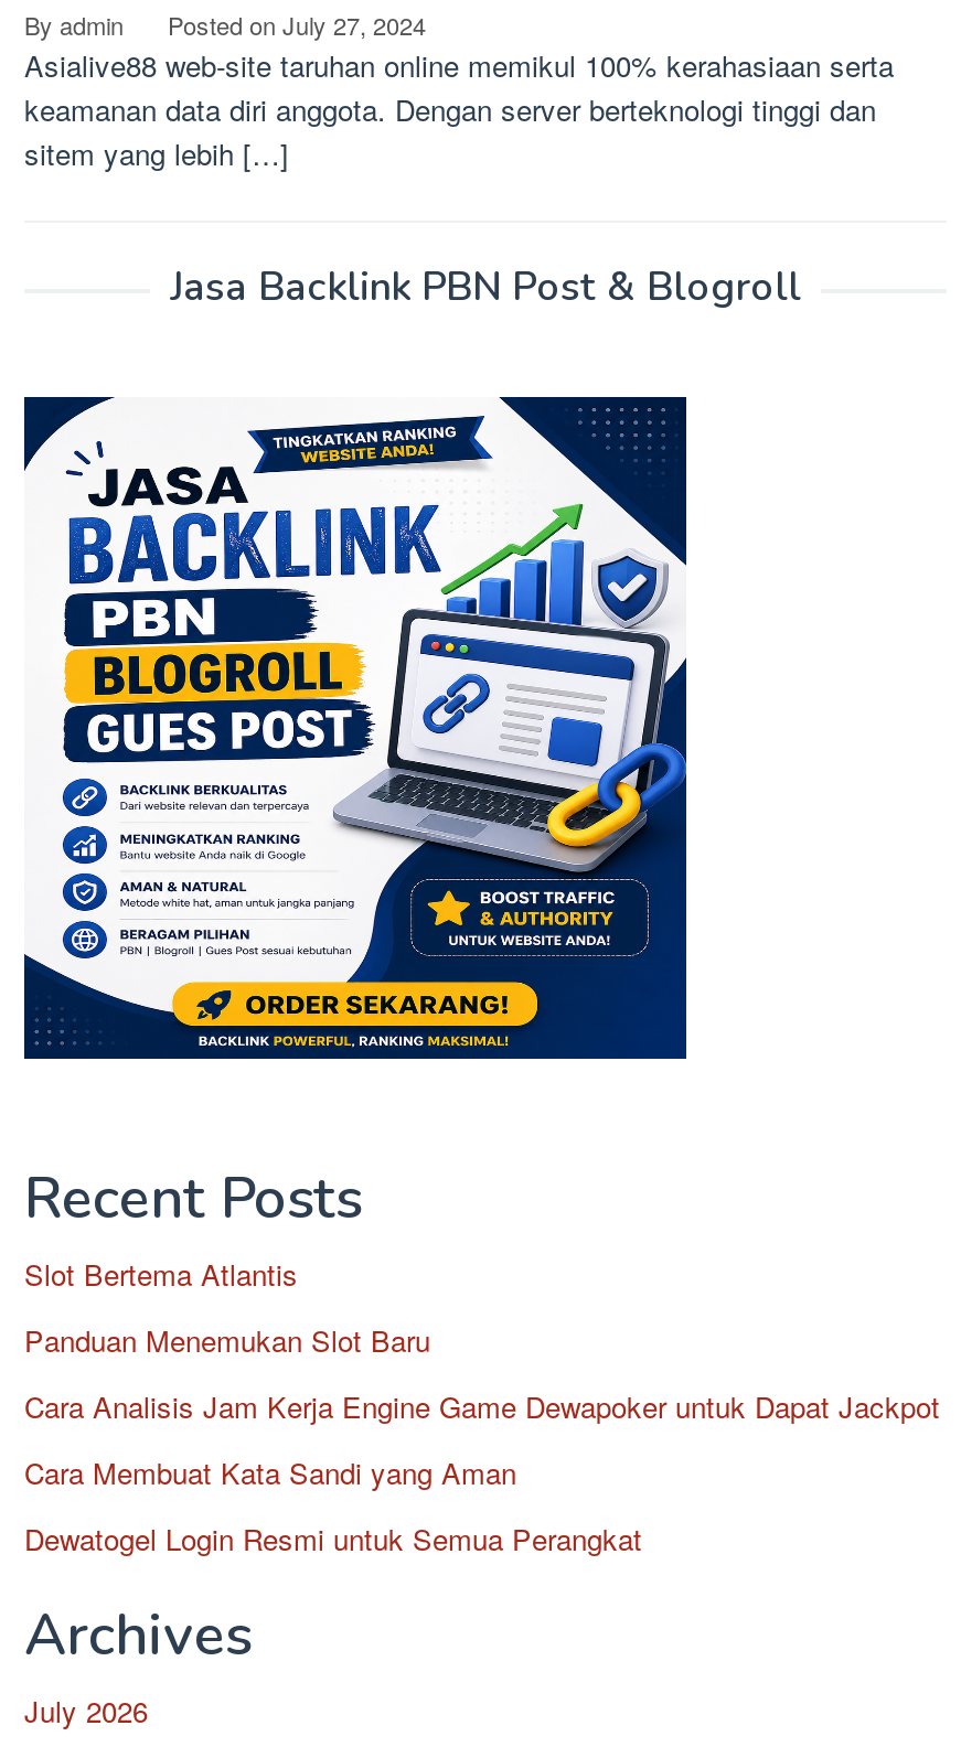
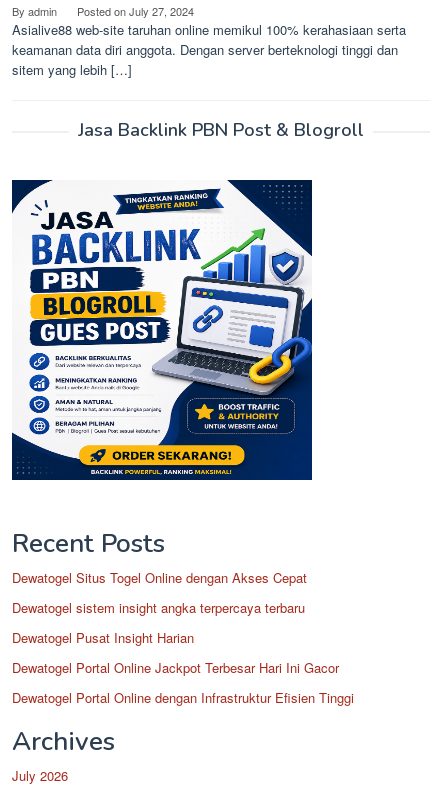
[24,1253,298,1295] Slot Bertema Atlantis -> [12,568,307,587] Dewatogel Situs Togel Online dengan Akses Cepat
[24,1319,430,1361] Panduan Menemukan Slot Baru -> [12,598,305,617] Dewatogel sistem insight angka terpercaya terbaru
[24,1385,940,1427] Cara Analisis Jam Kerja Engine Game Dewapoker untuk Dapat Jackpot -> [12,628,194,647] Dewatogel Pusat Insight Harian
[24,1451,516,1493] Cara Membuat Kata Sandi yang Aman -> [12,658,339,677] Dewatogel Portal Online Jackpot Terbesar Hari Ini Gacor
[24,1518,642,1560] Dewatogel Login Resmi untuk Semua Perangkat -> [12,688,354,707] Dewatogel Portal Online dengan Infrastruktur Efisien Tinggi

